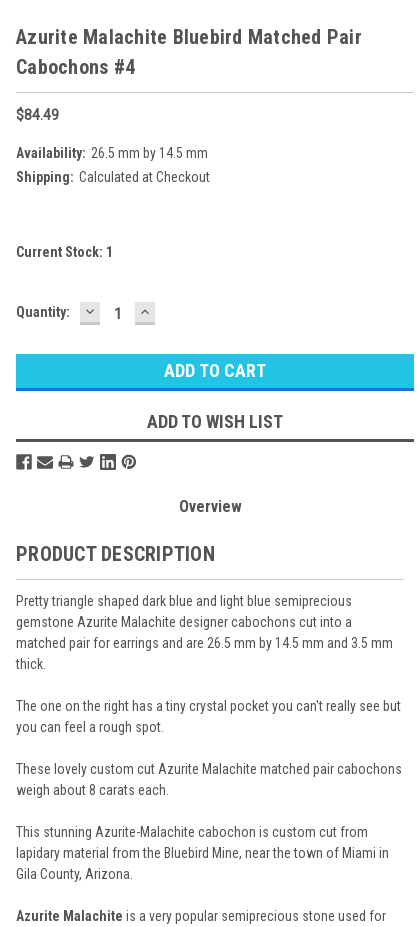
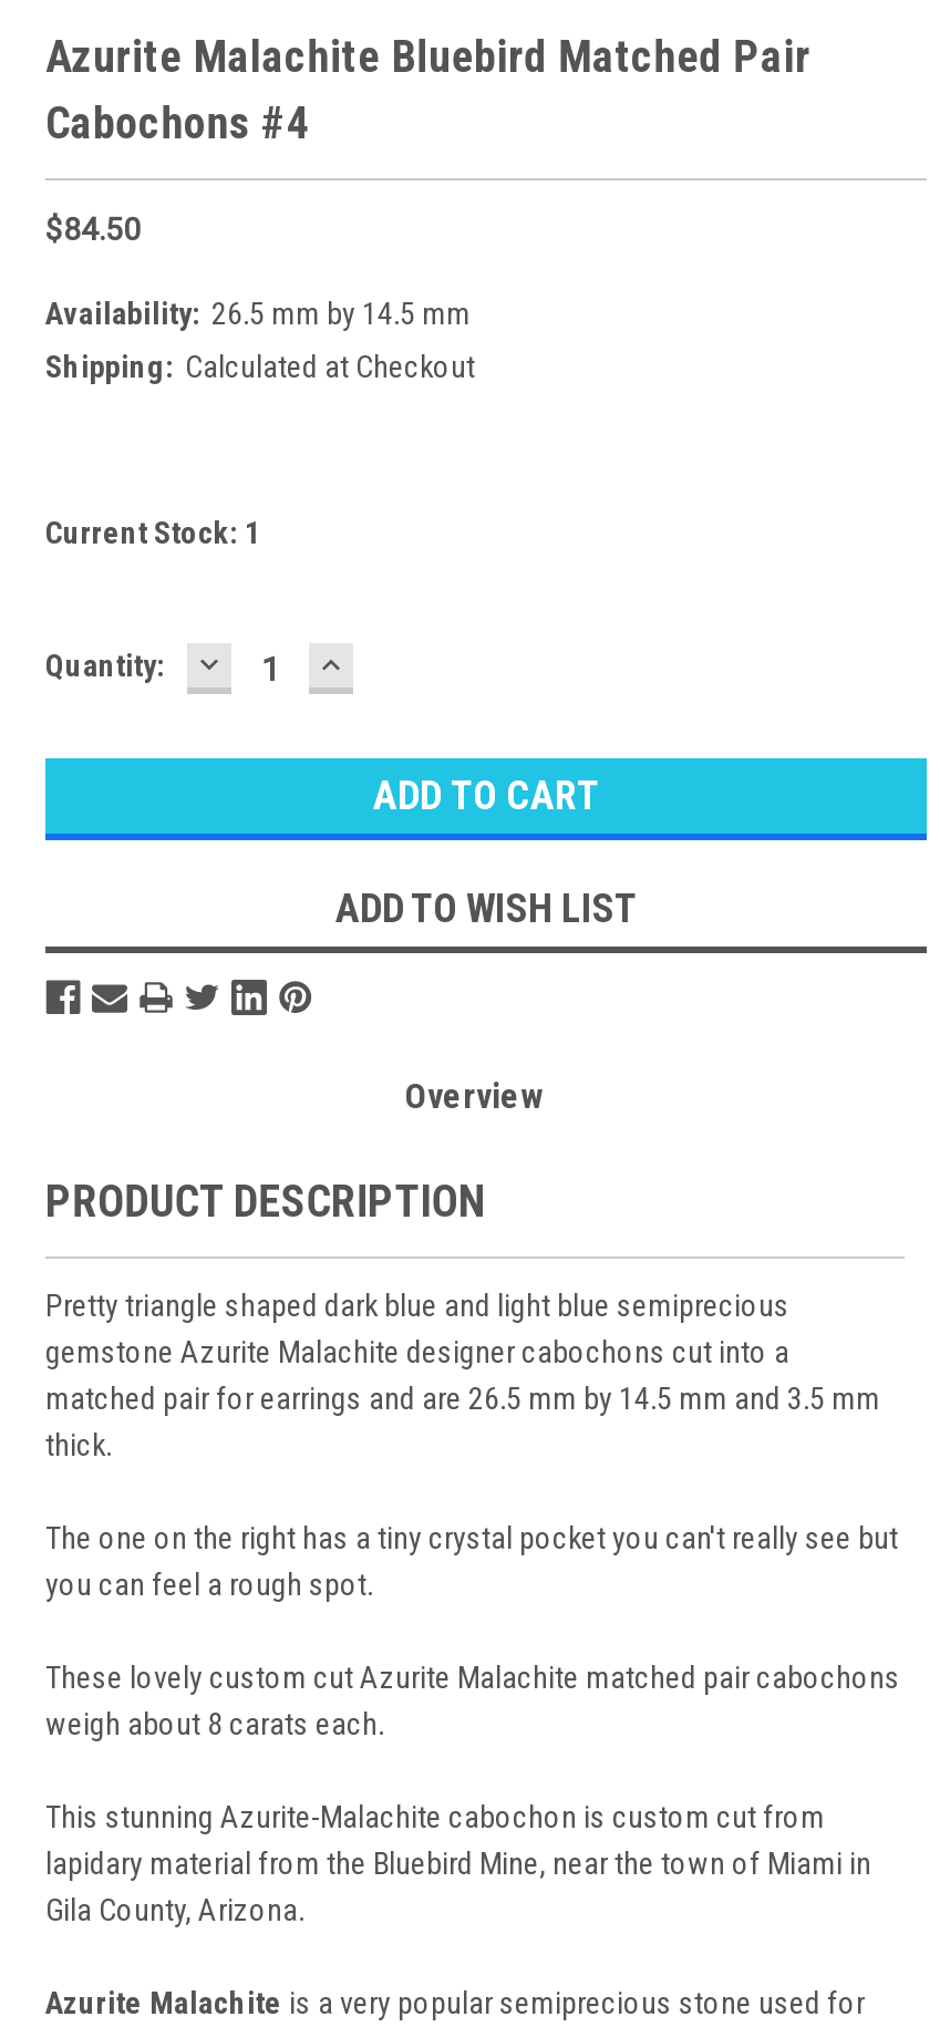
[16,107,59,123] $84.49 -> [45,211,141,247] $84.50

